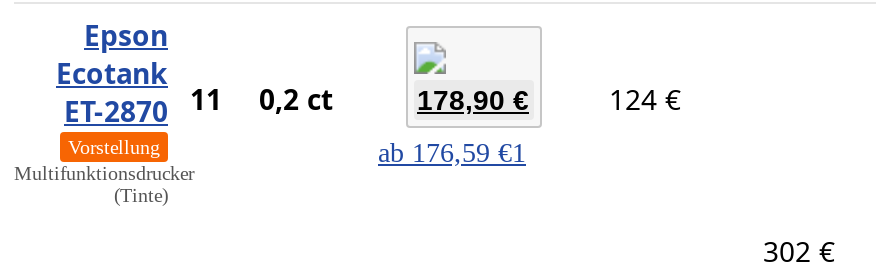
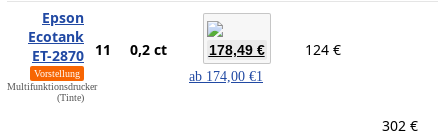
[417,84,529,116] 178,90 € -> [208,42,264,58] 178,49 €
[378,138,526,168] ab 176,59 €1 -> [189,69,263,84] ab 174,00 €1

